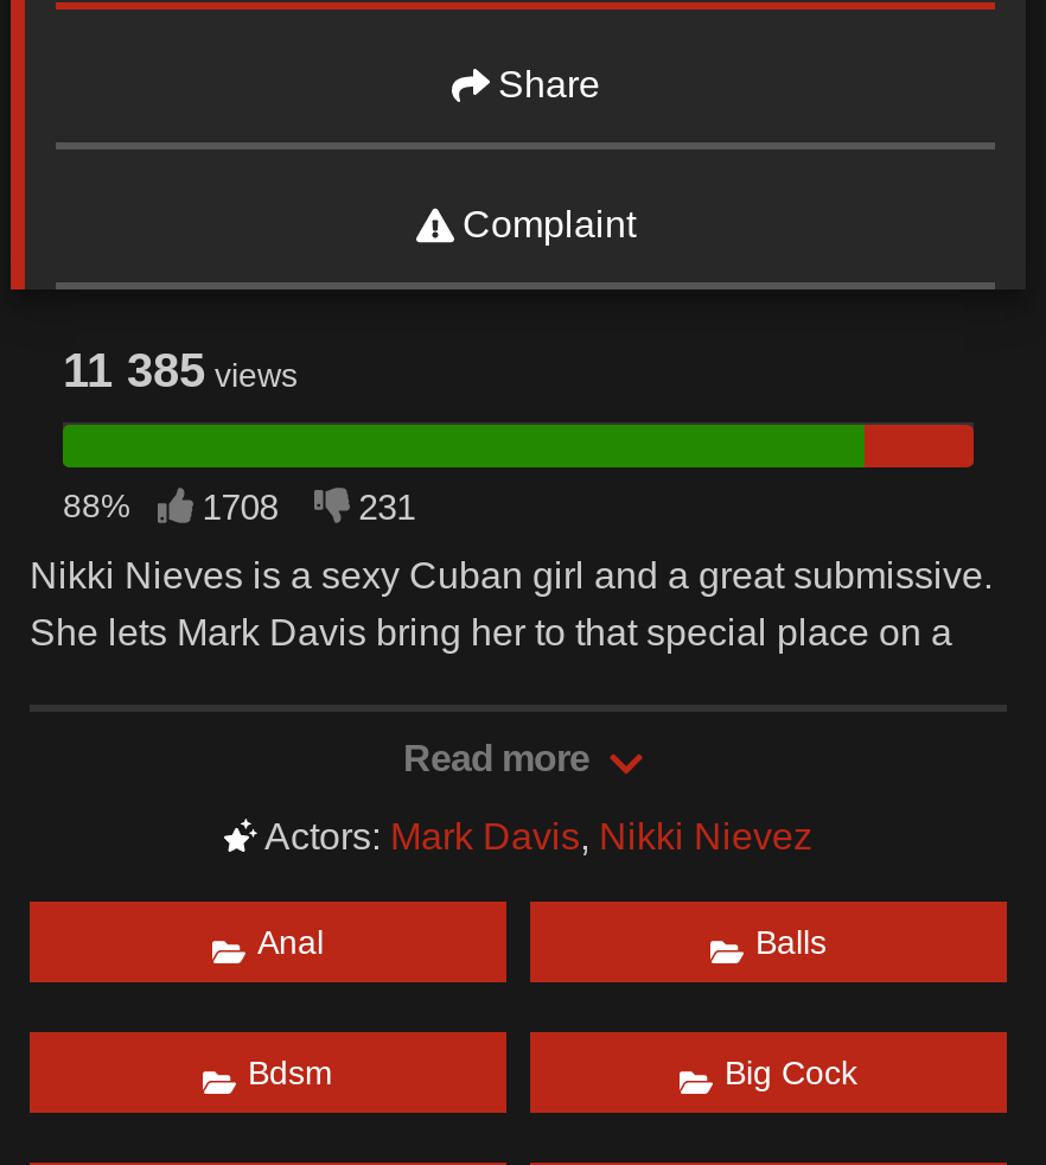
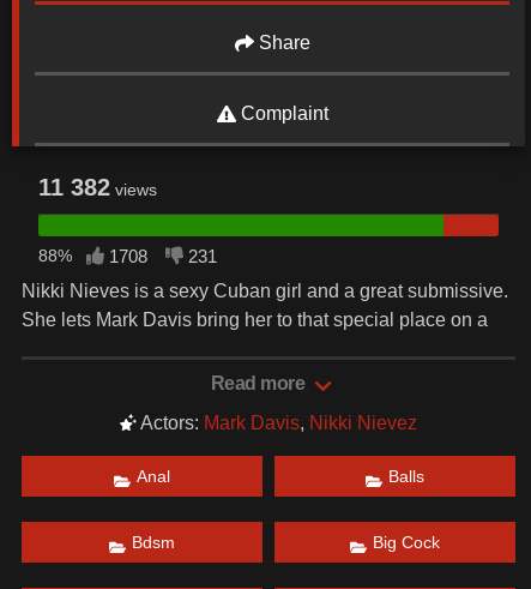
[63,343,298,396] 11 385 views -> [38,174,157,200] 11 382 views

